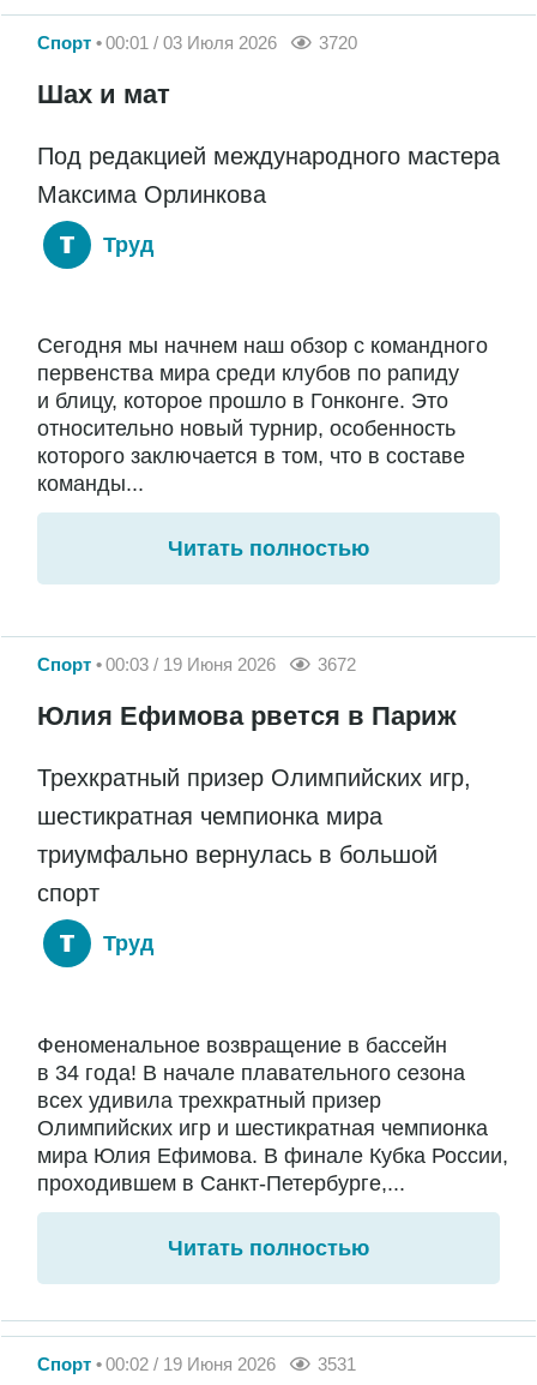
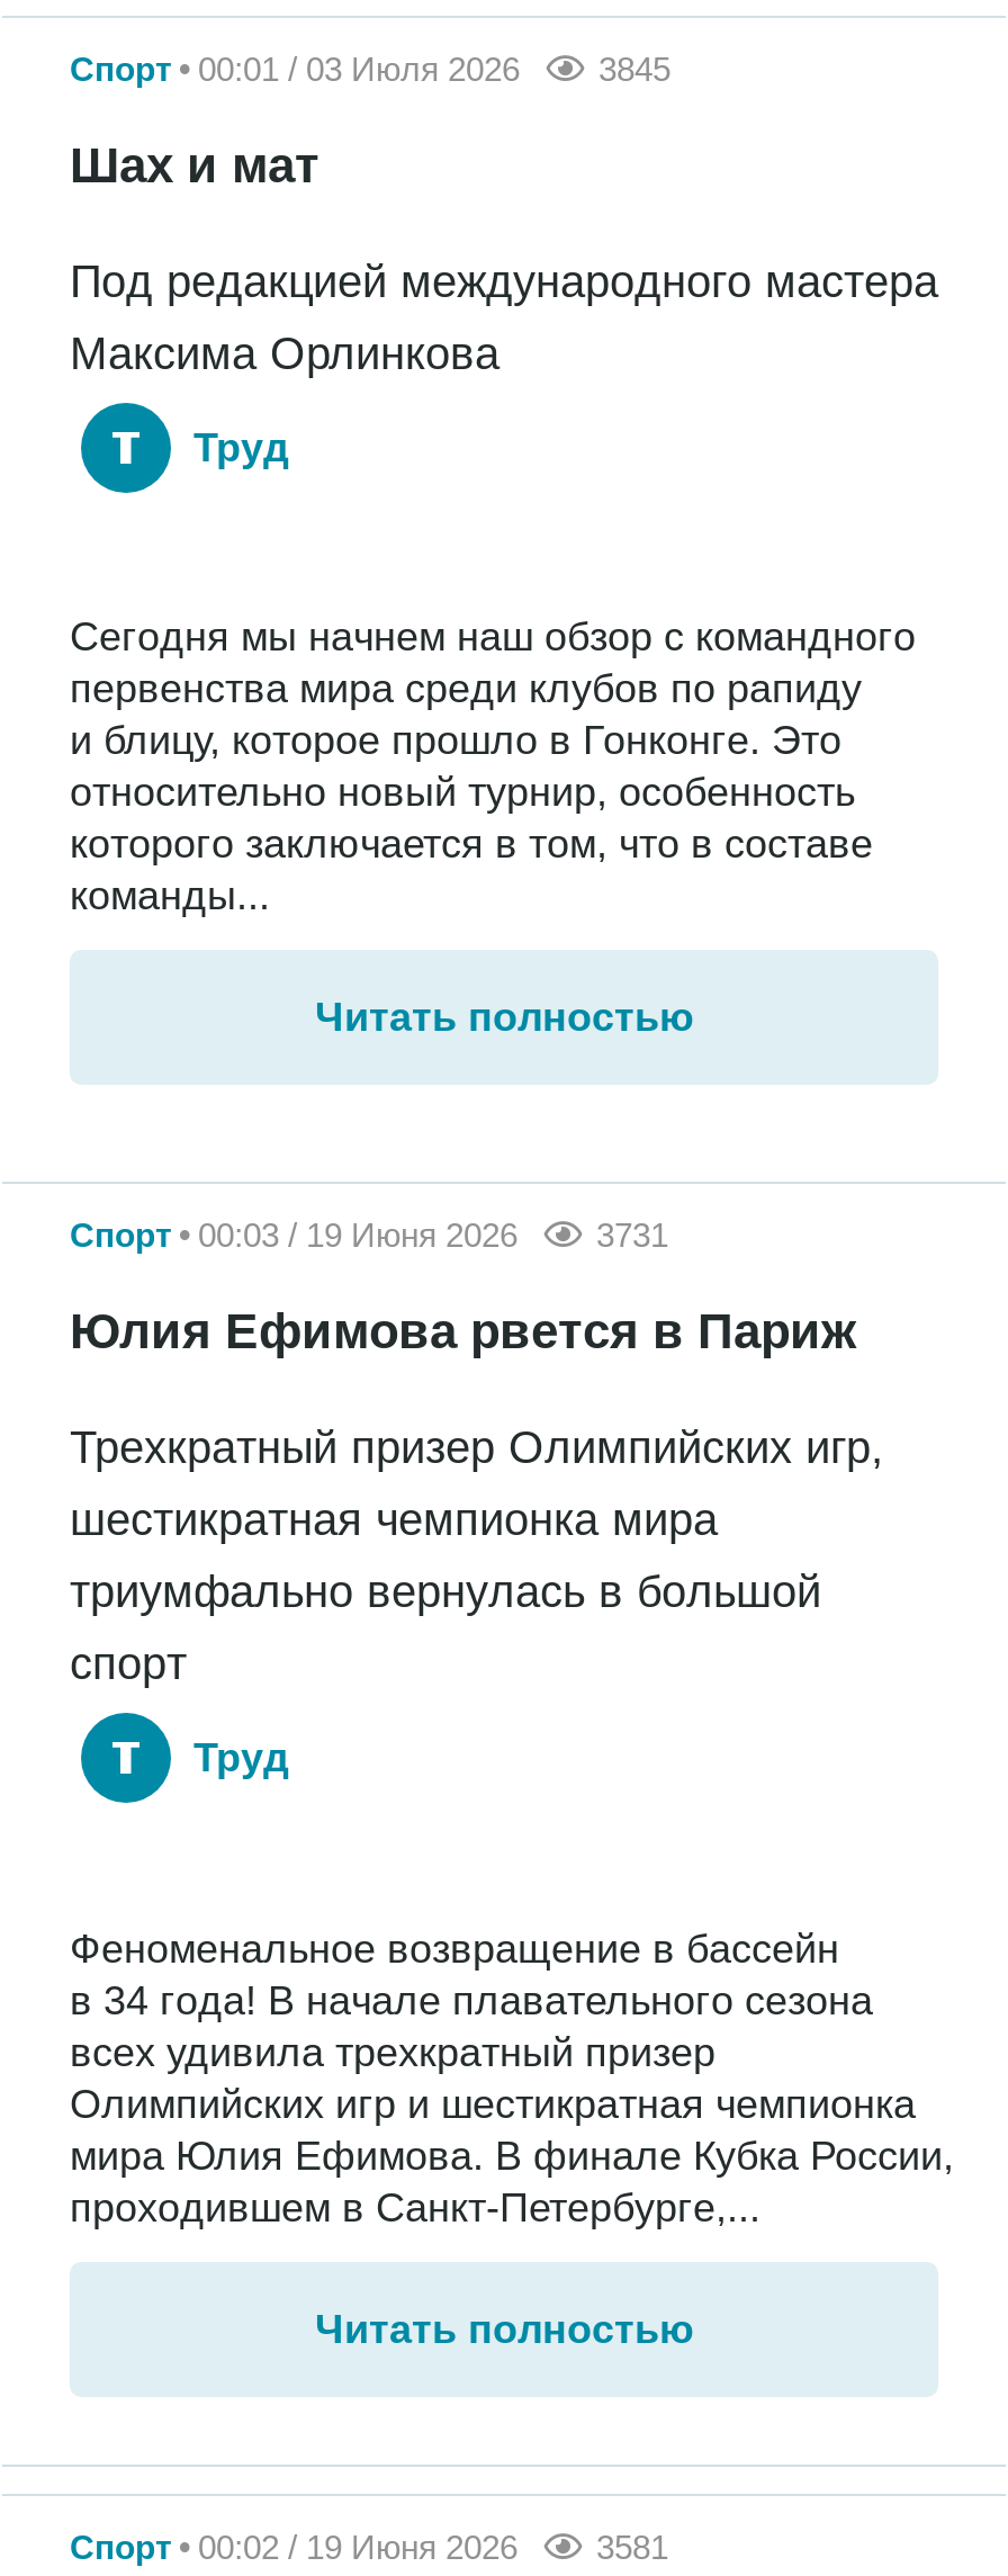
[319,32,357,53] 3720 -> [598,49,670,88] 3845
[318,654,356,675] 3672 -> [596,1216,668,1254] 3731
[318,1354,356,1375] 3531 -> [596,2528,668,2567] 3581

